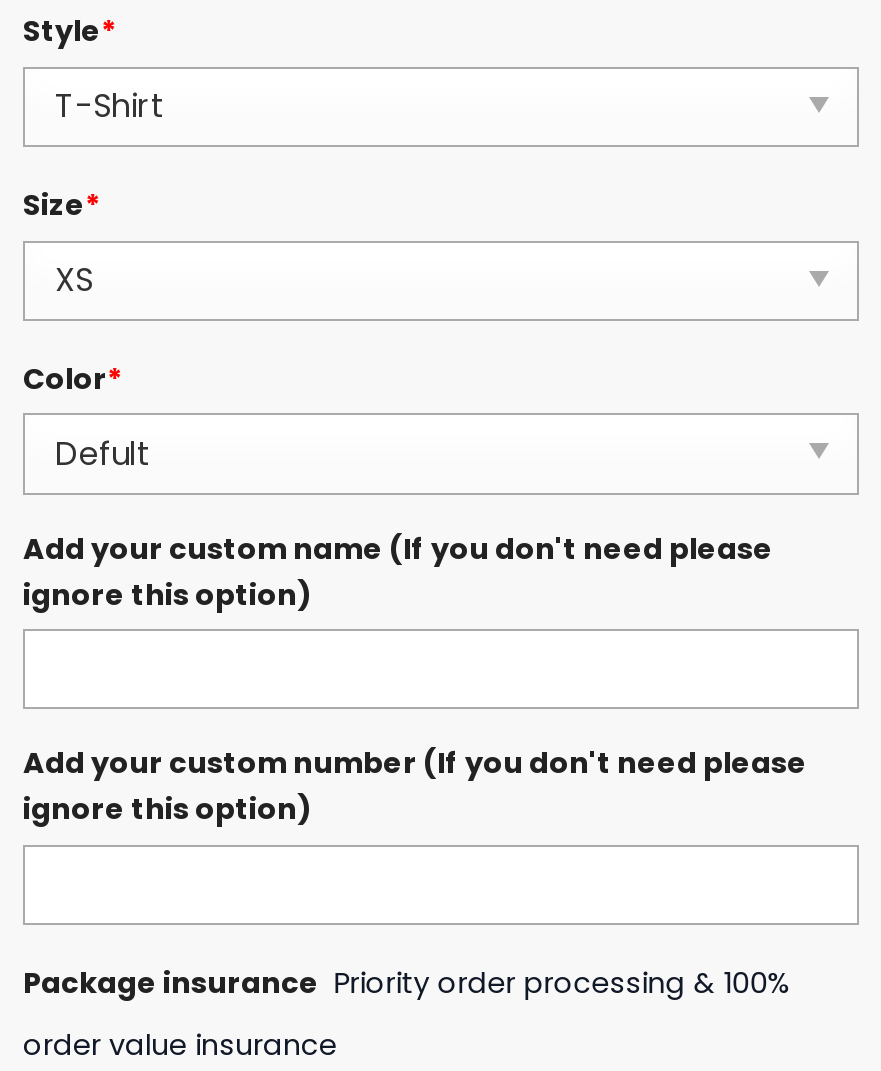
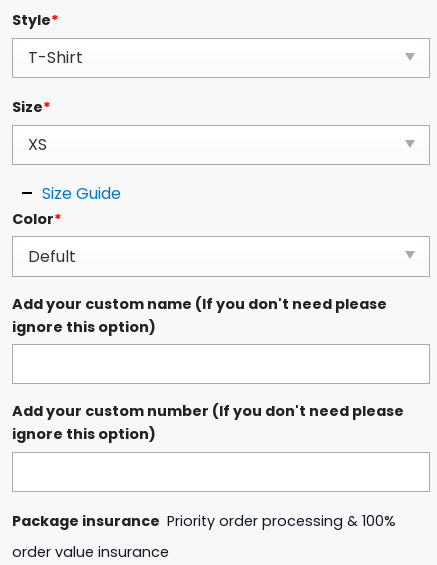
none -> [42,182,121,205] Size Guide

